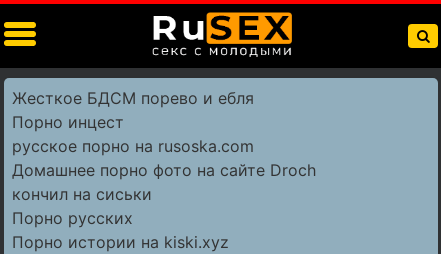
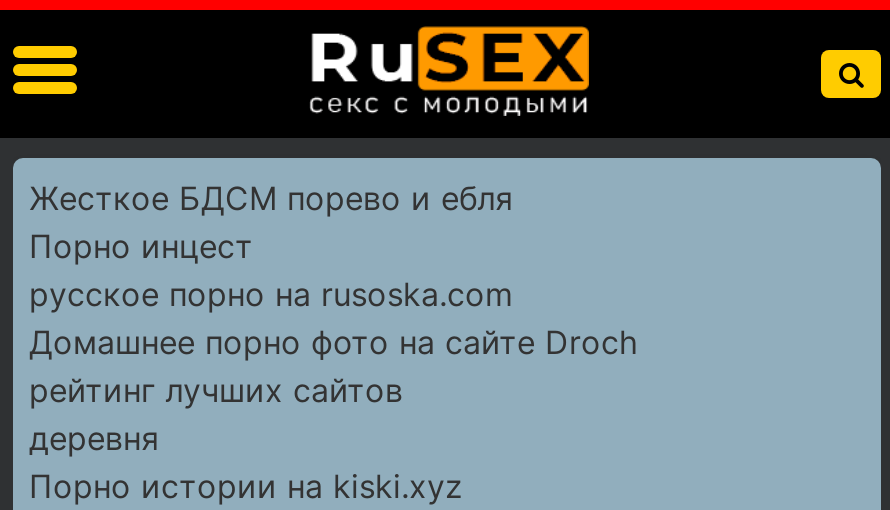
[12,184,152,228] кончил на сиськи | Порно русских -> [29,370,403,458] рейтинг лучших сайтов | деревня

